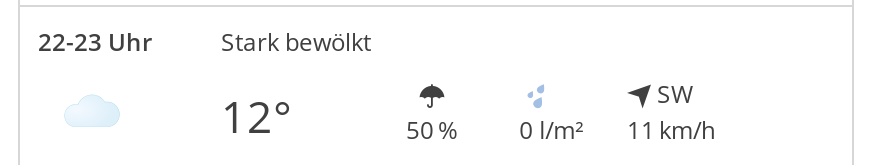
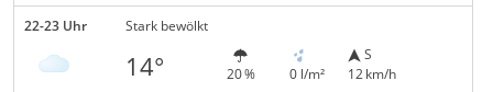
[221,86,291,146] 12° -> [125,50,163,82] 14°
[627,76,715,146] SW | 11 km/h -> [348,44,397,83] S | 12 km/h
[406,112,458,146] 50 % -> [227,64,255,83] 20 %

